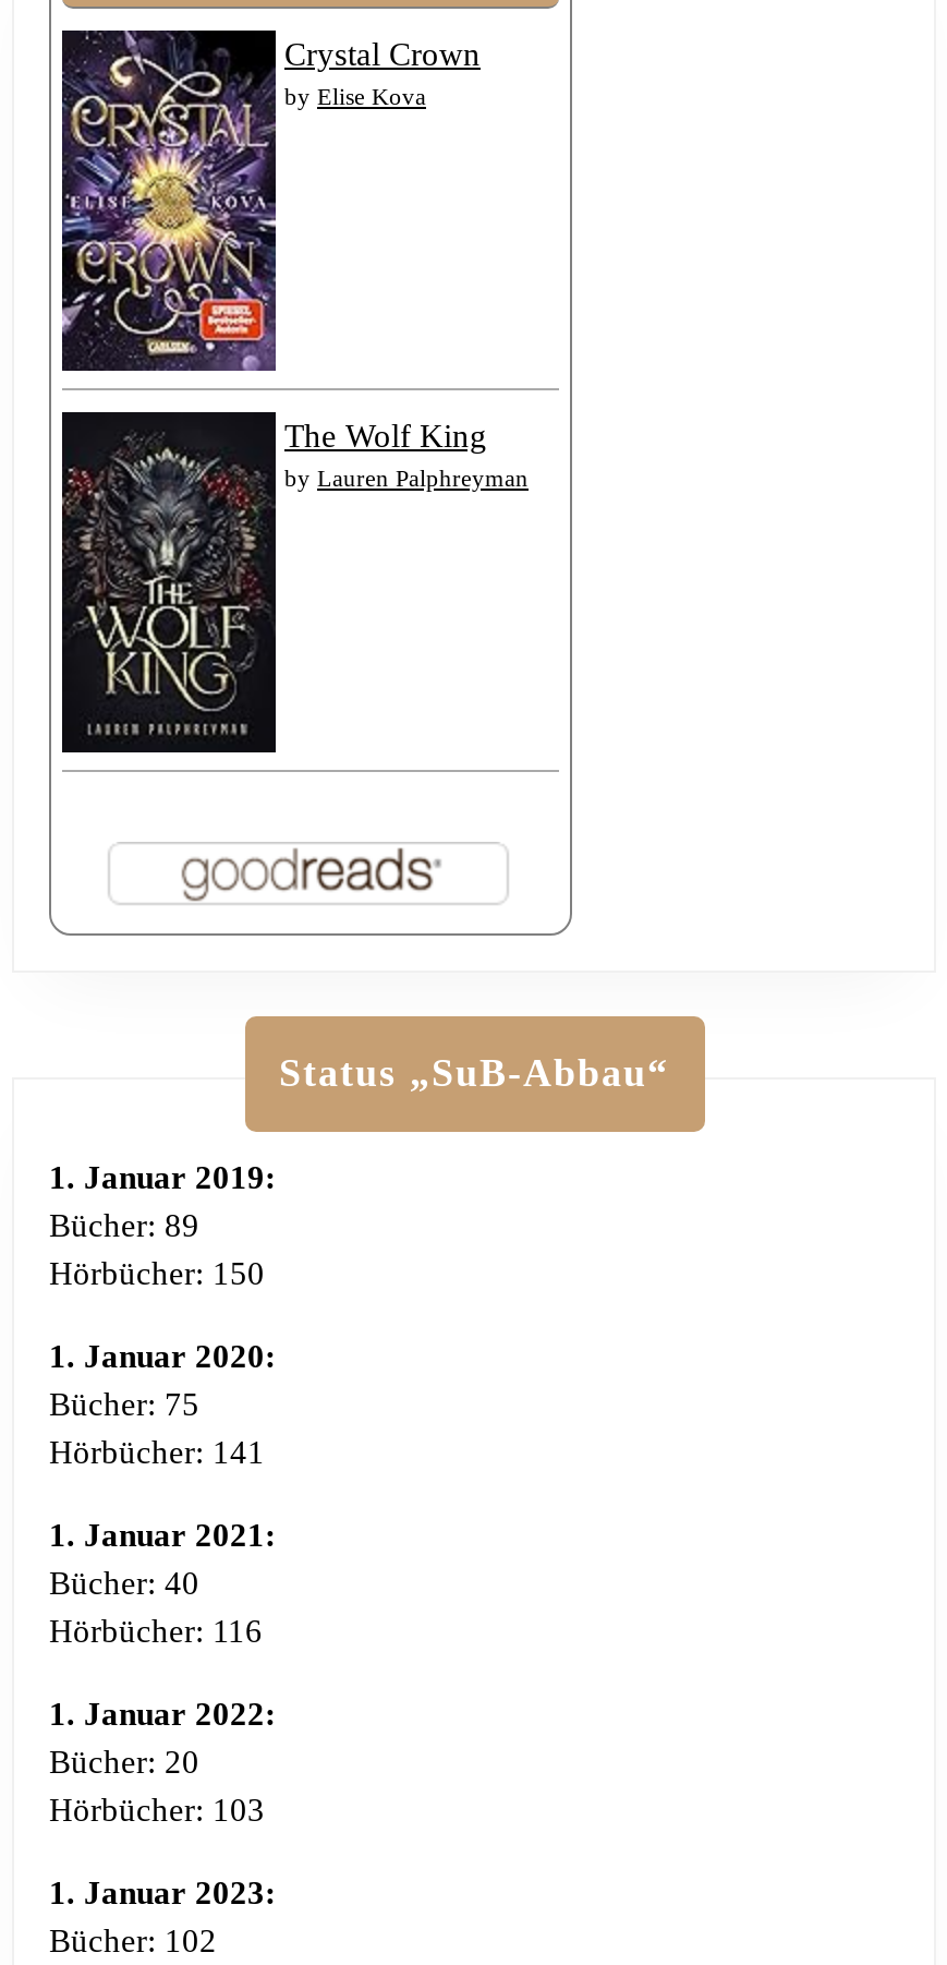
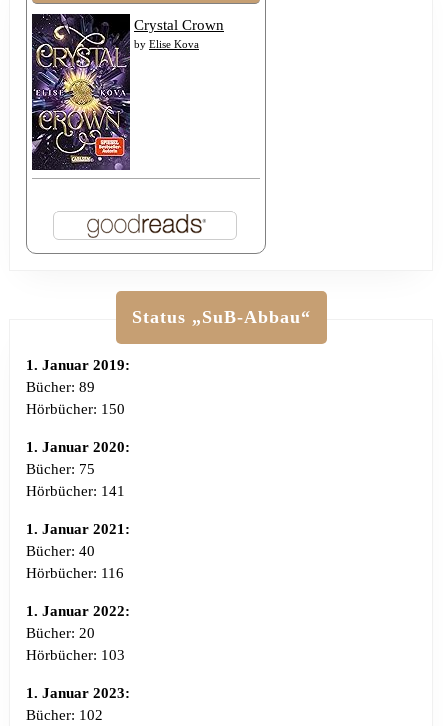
[60,414,529,755] [image] | The Wolf King | by Lauren Palphreyman -> none

